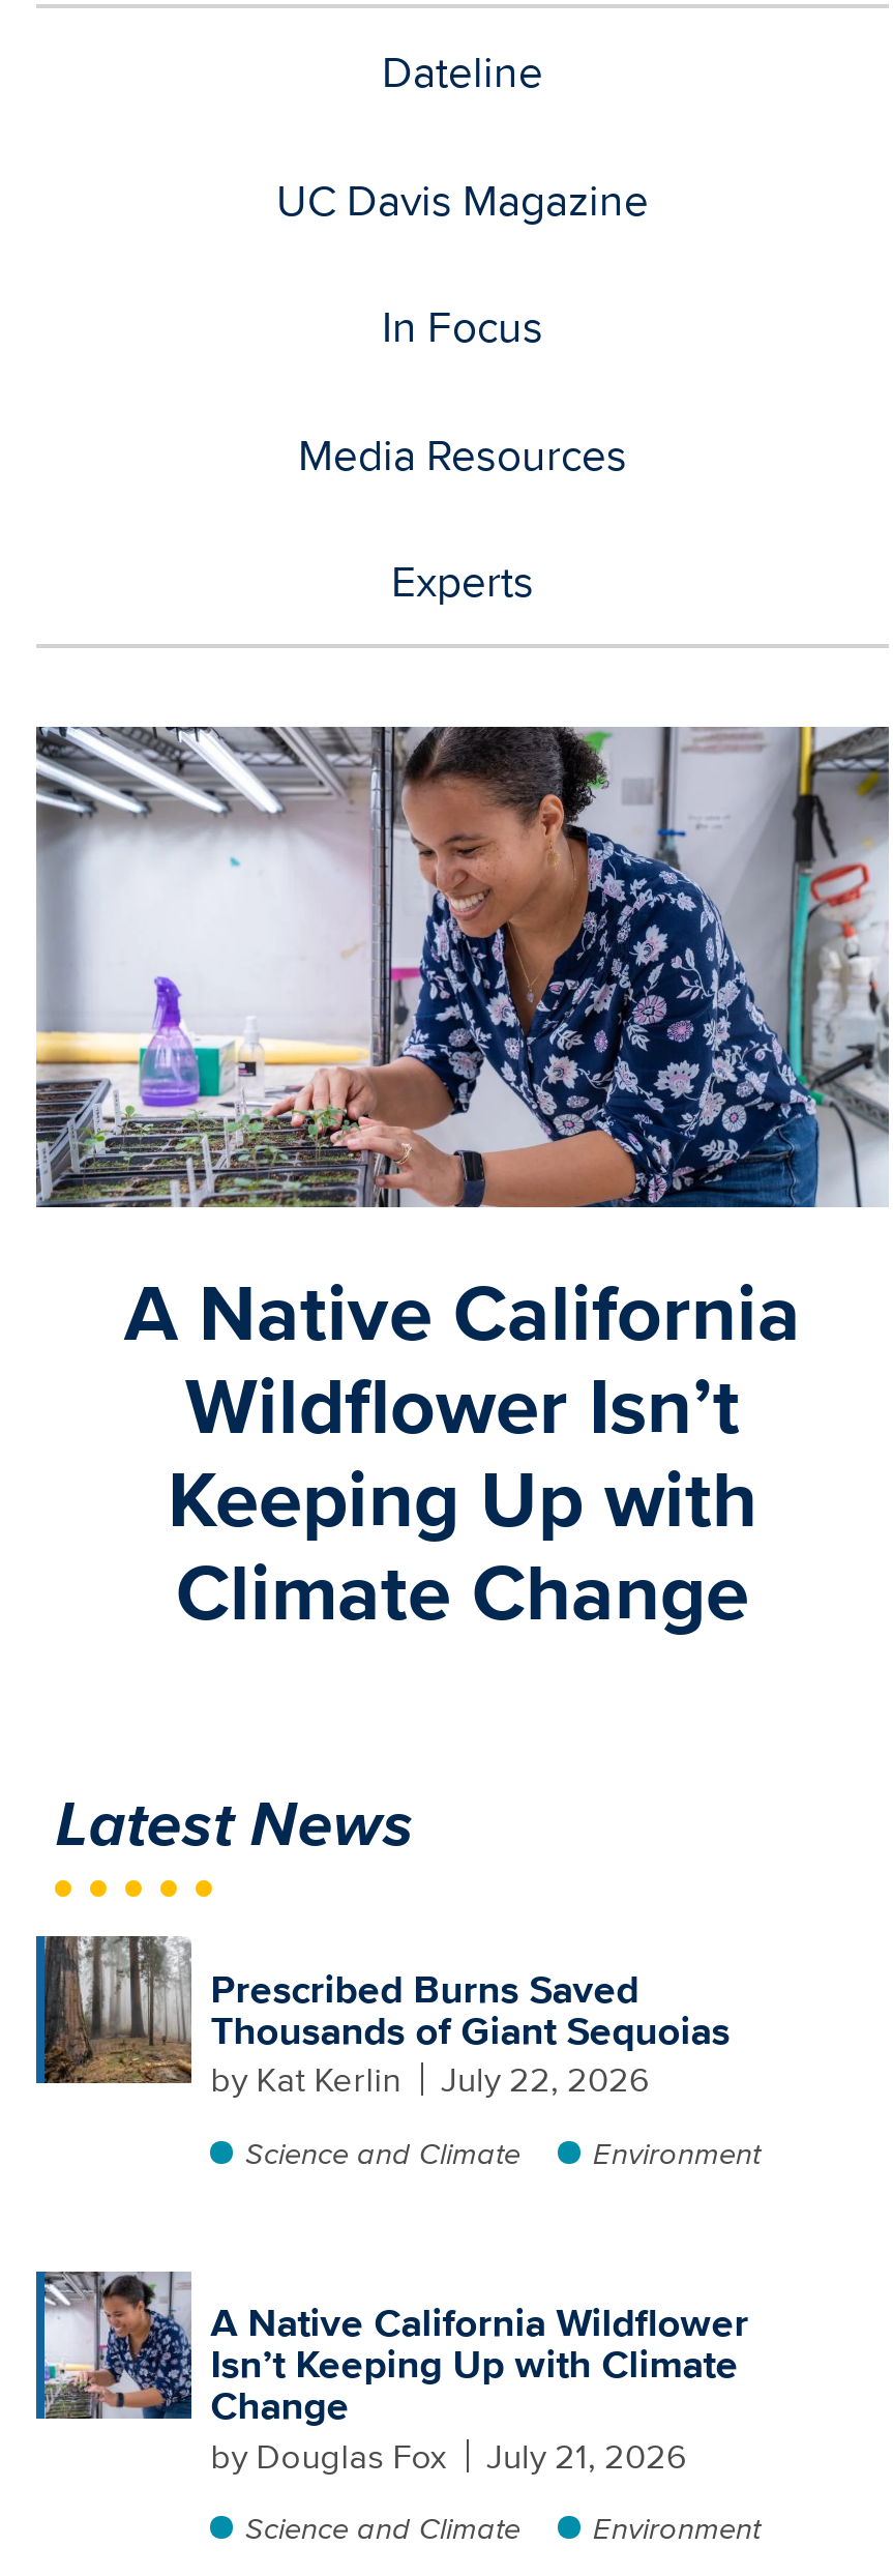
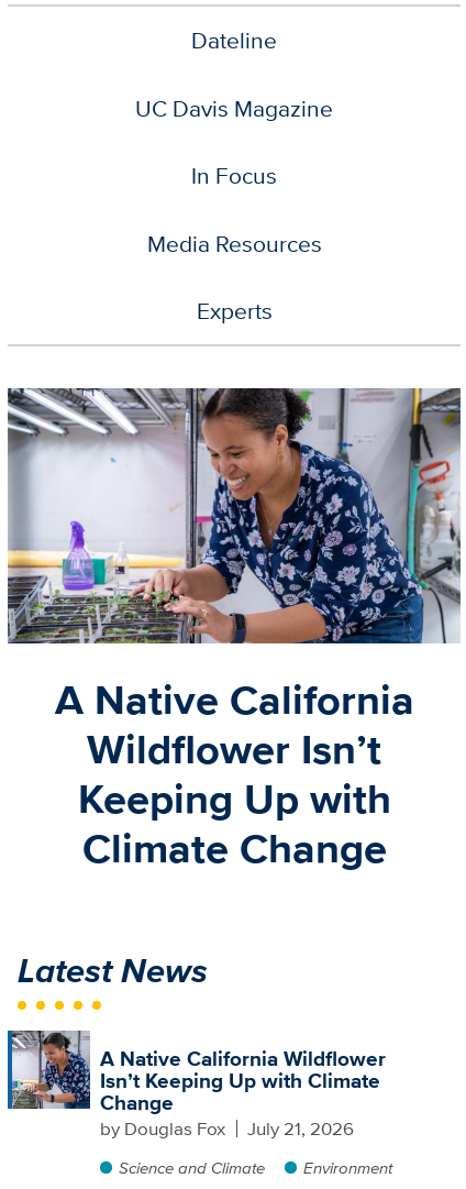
[42,1936,760,2174] [image] | Prescribed Burns Saved | Thousands of Giant Sequoias | by Kat Kerlin | July 22, 2026 | Science and Climate | Environment -> none

